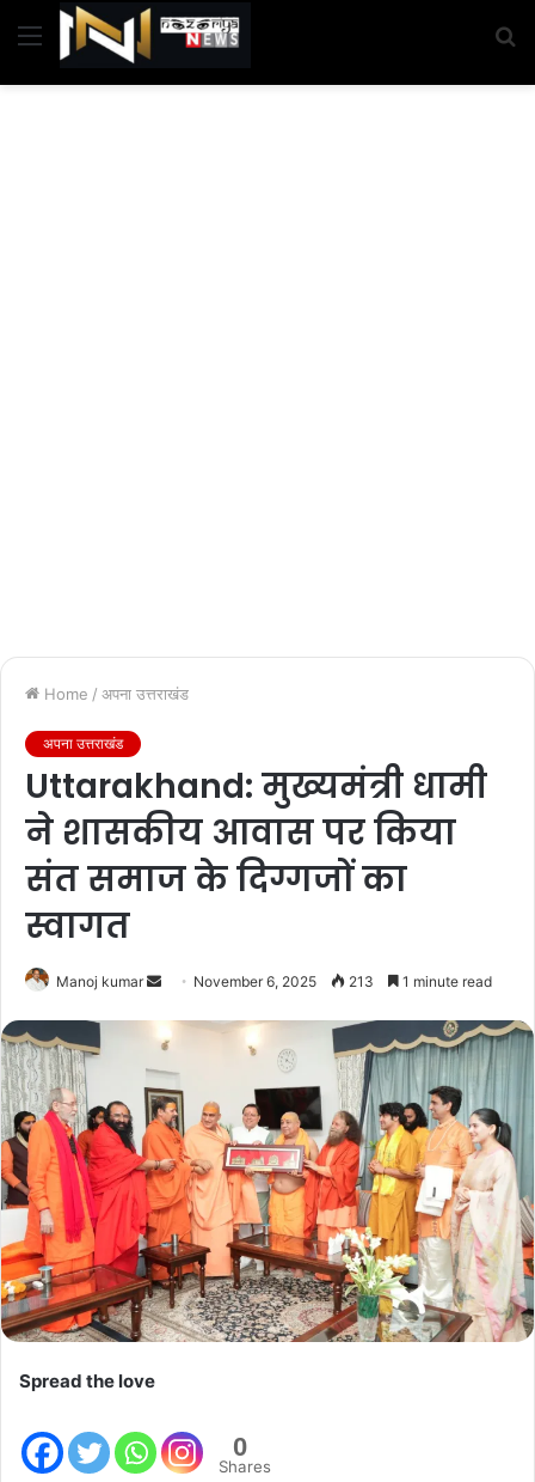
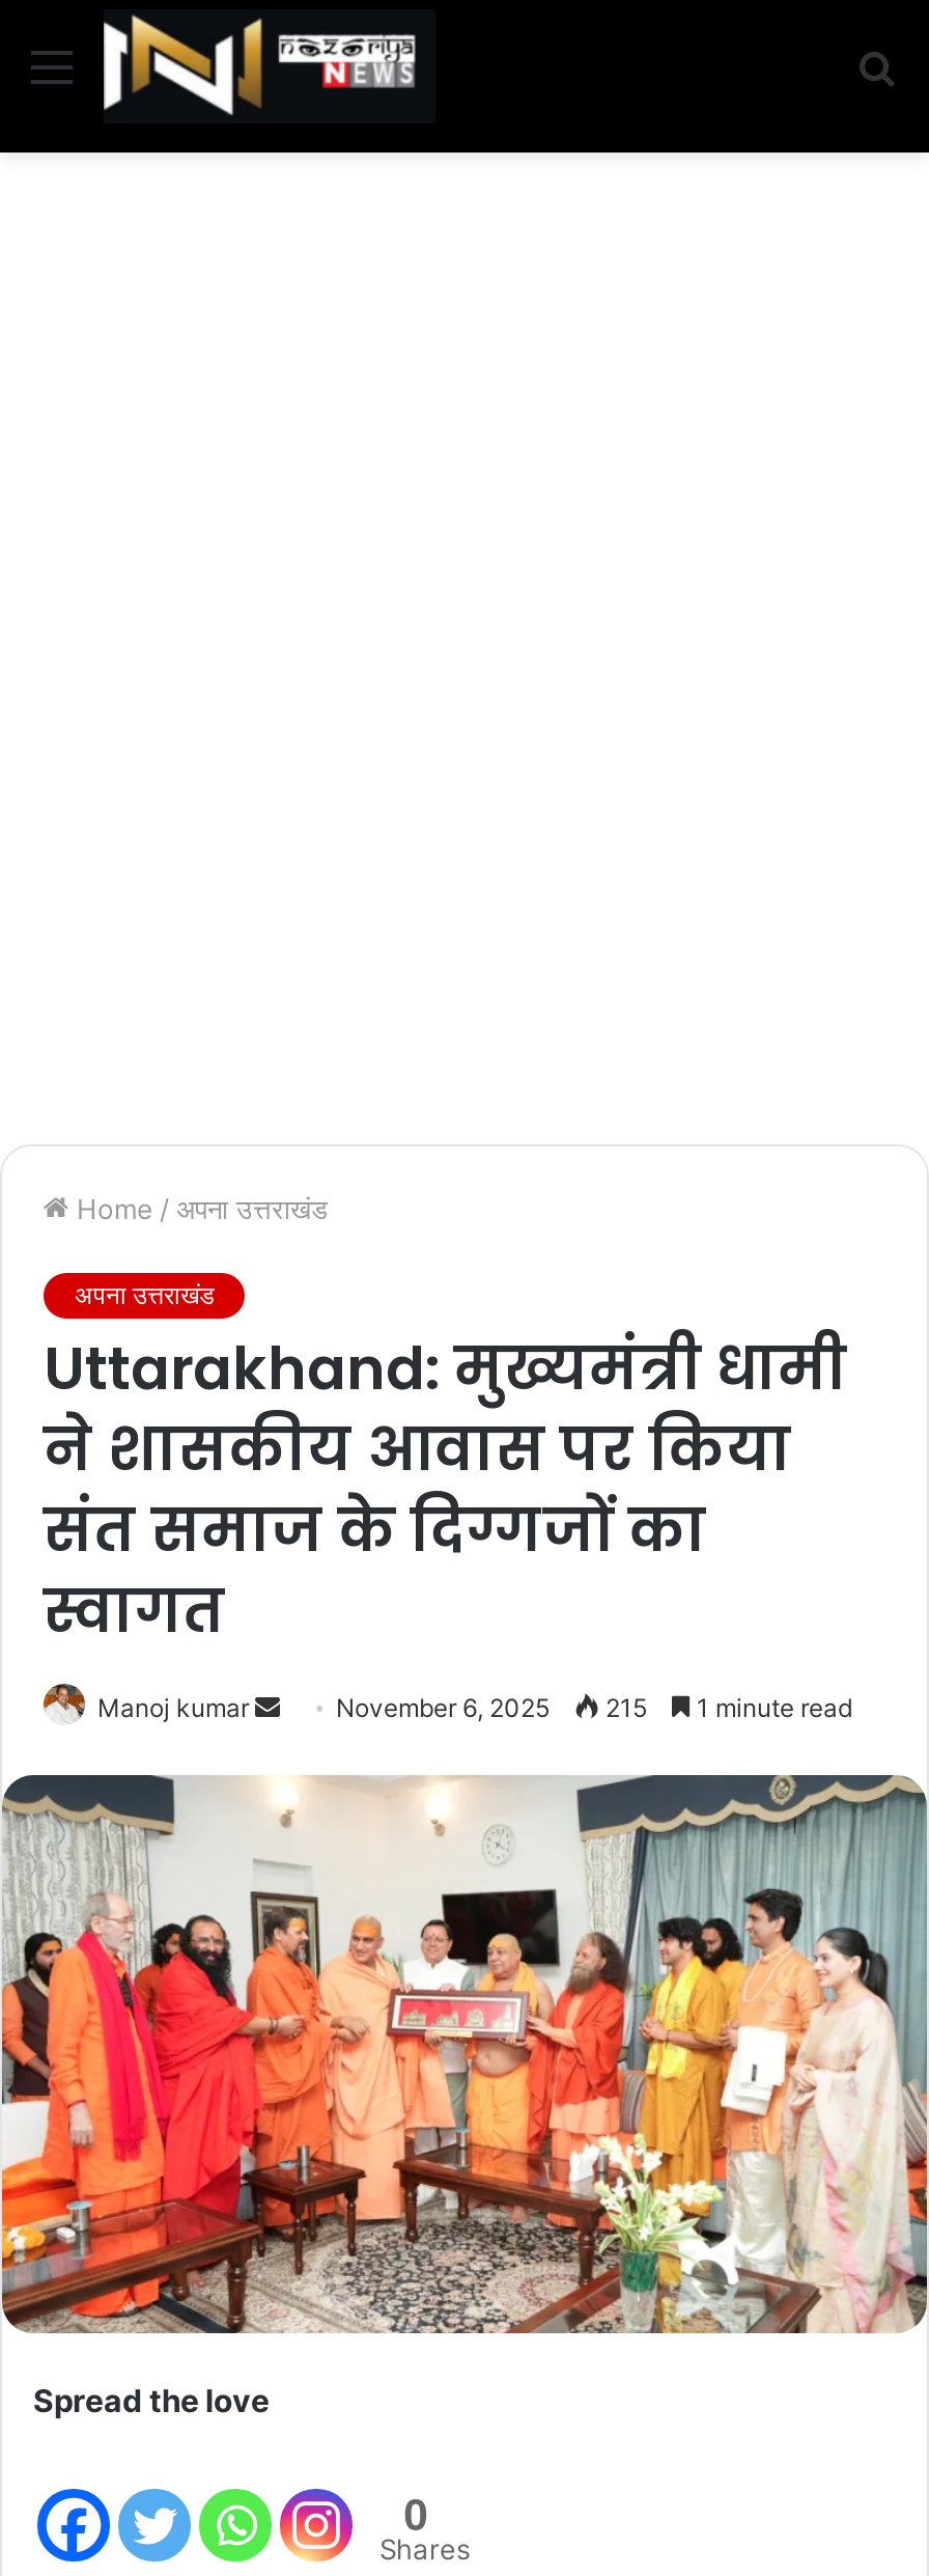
[345,972,374,990] 213 -> [599,1692,647,1723] 215

